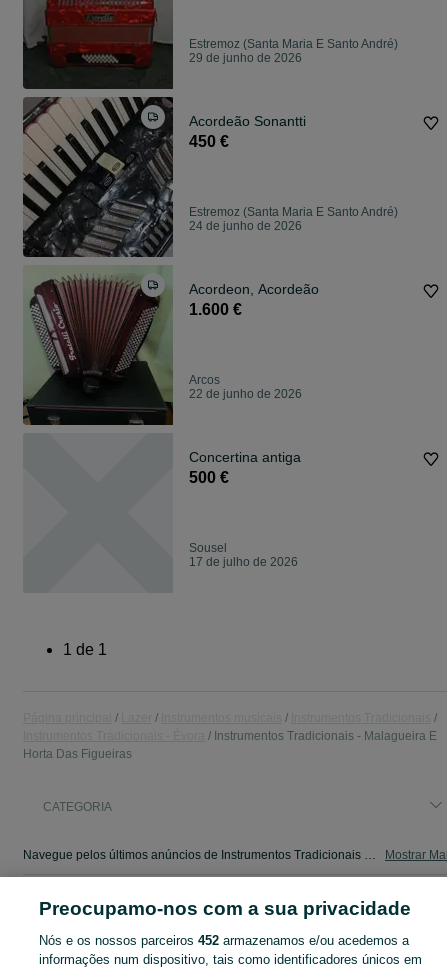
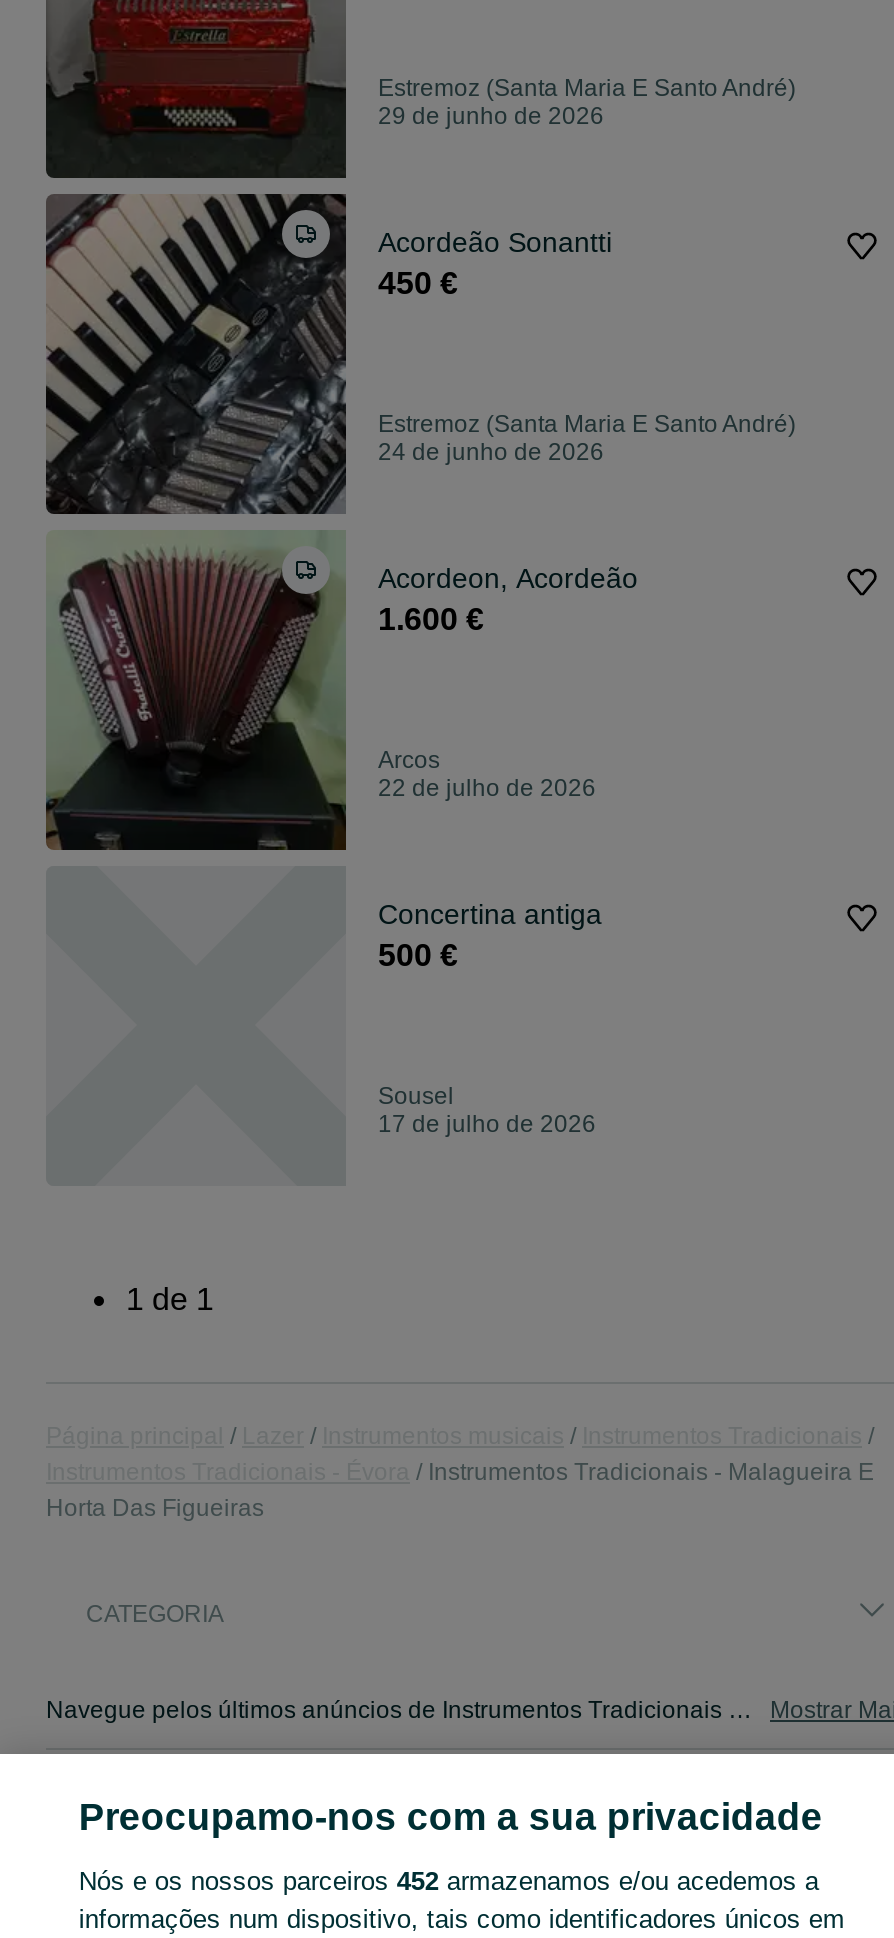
[189,387,302,401] 22 de junho de 2026 -> [378,775,596,803] 22 de julho de 2026

